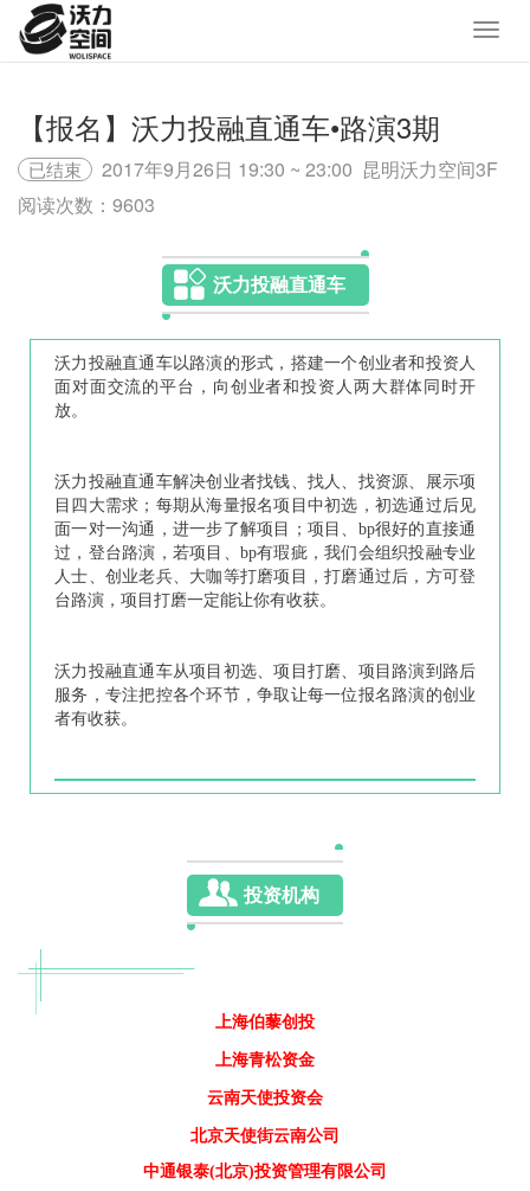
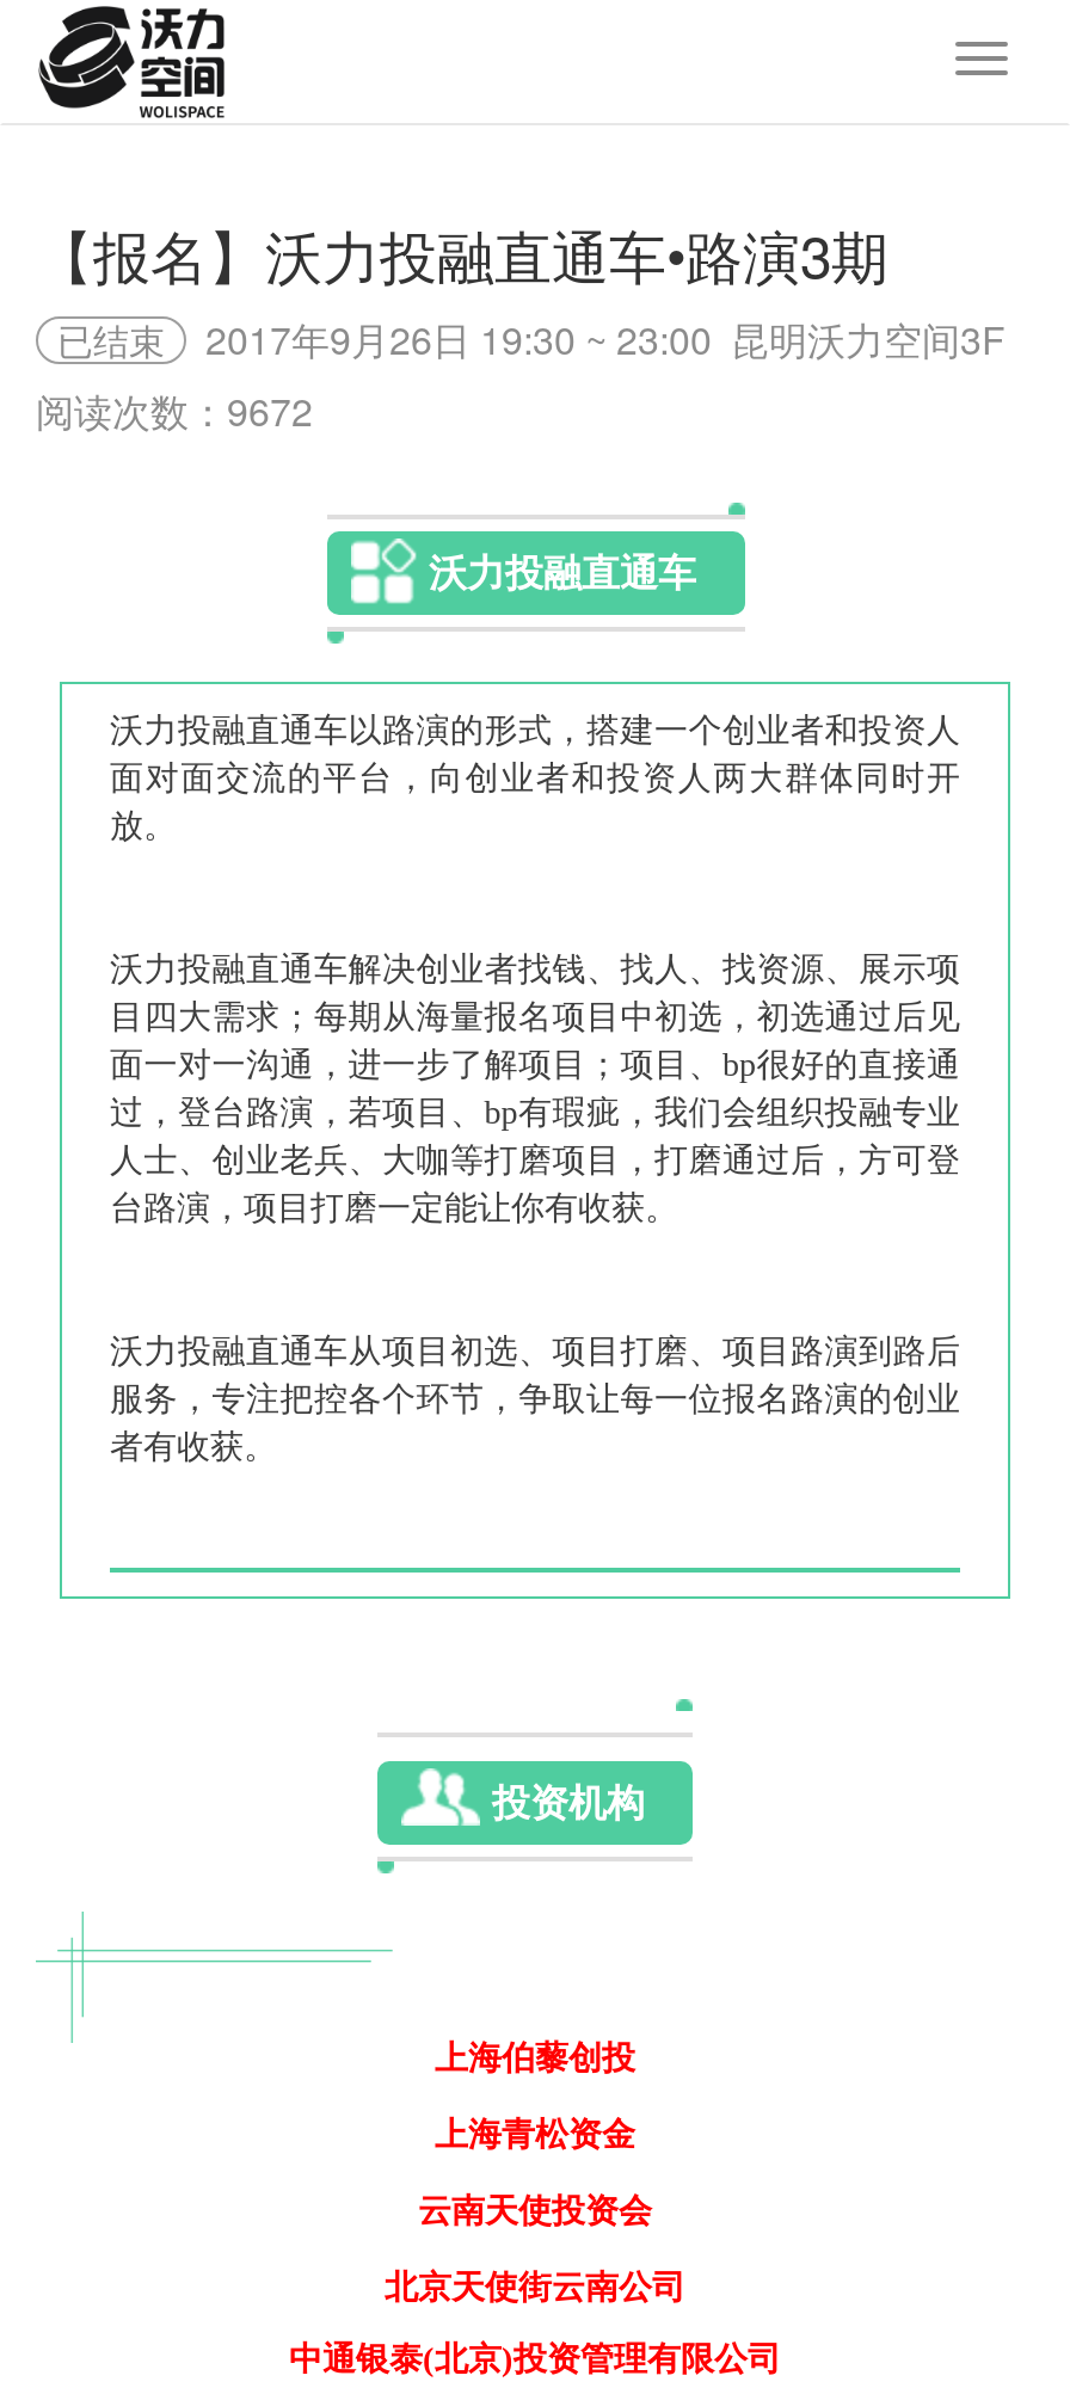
[18,191,155,218] 阅读次数：9603 -> [36,383,313,438] 阅读次数：9672

